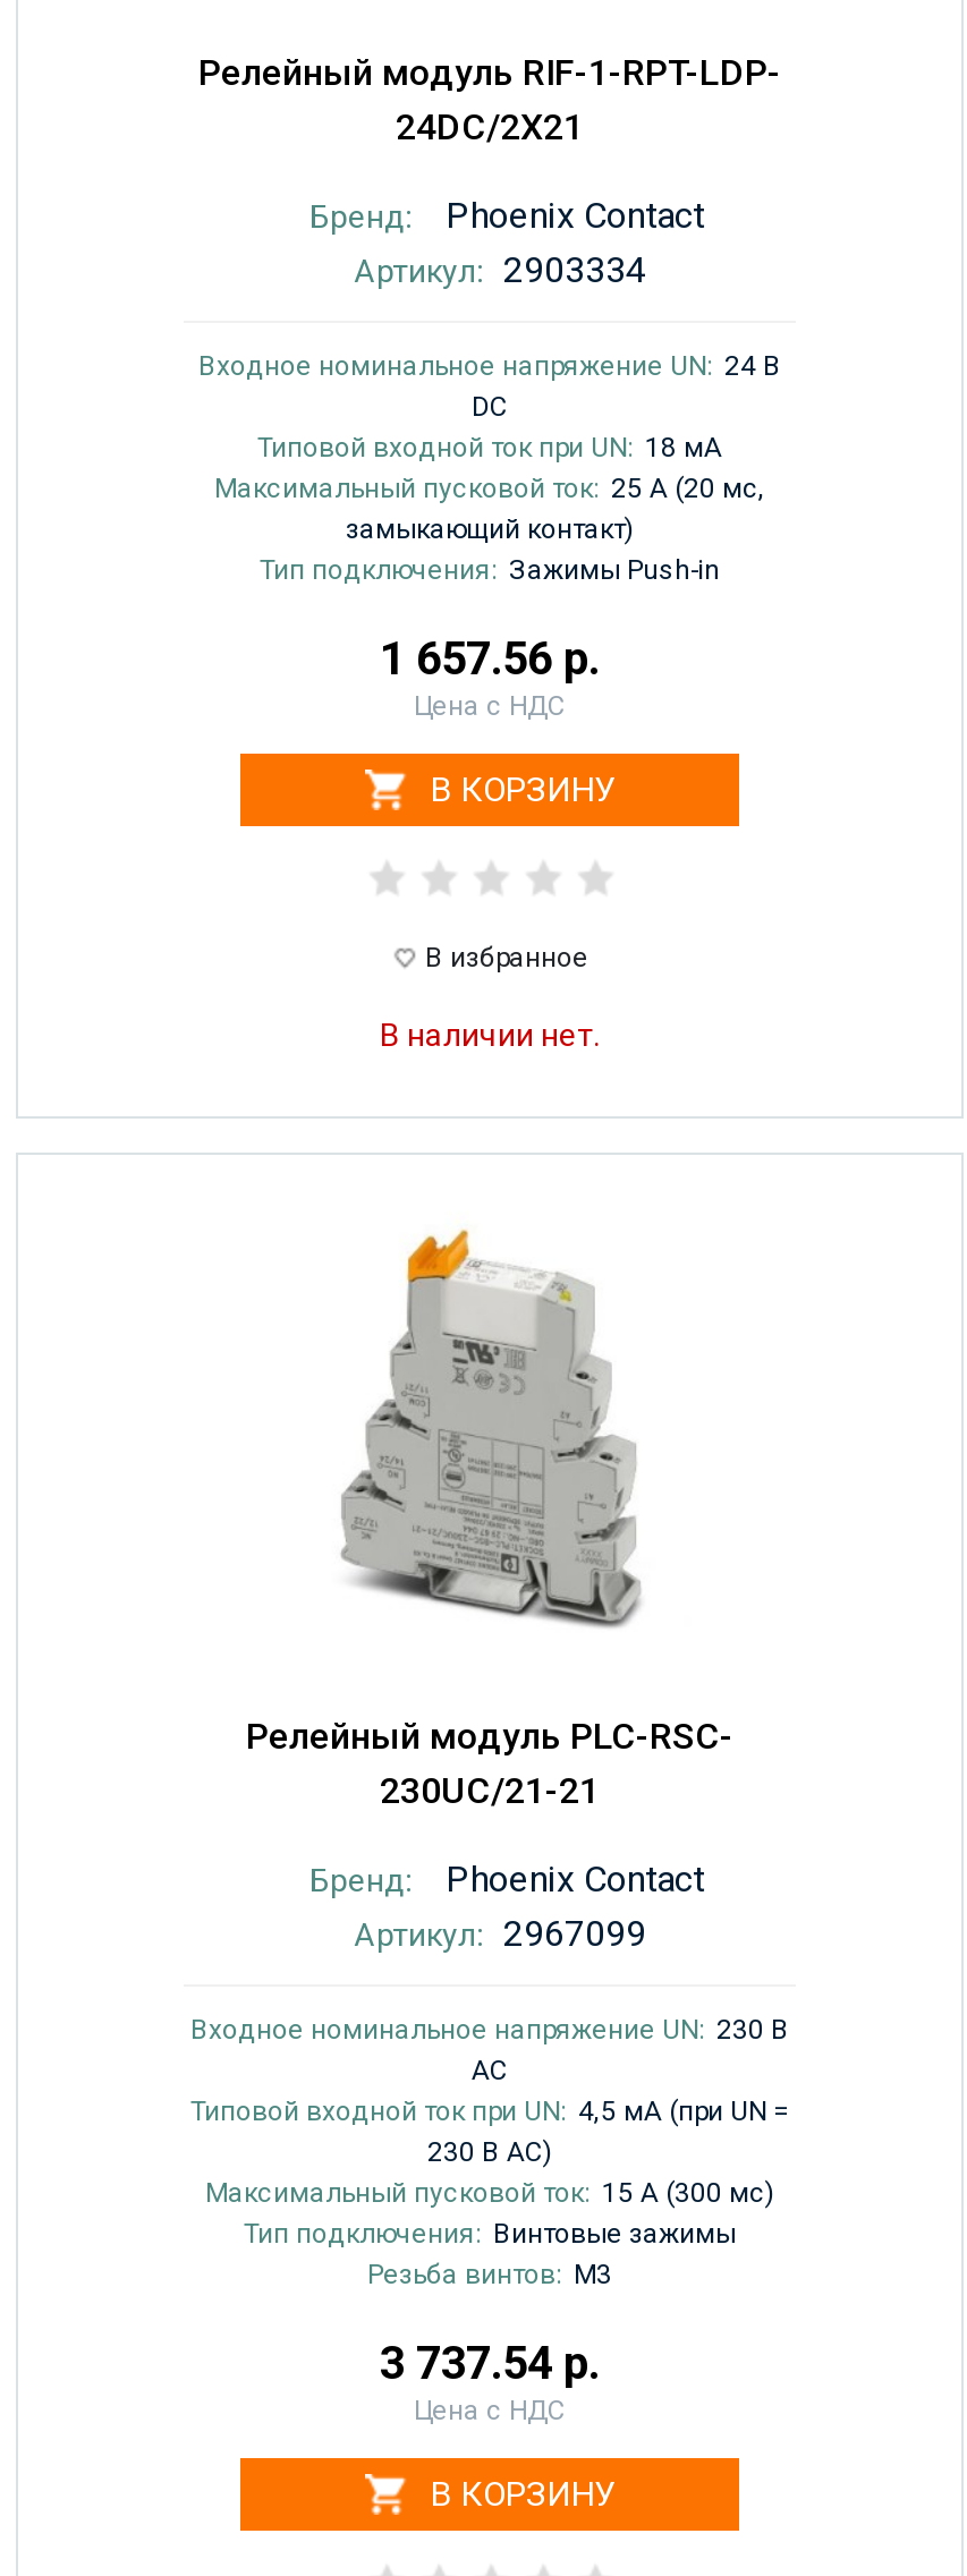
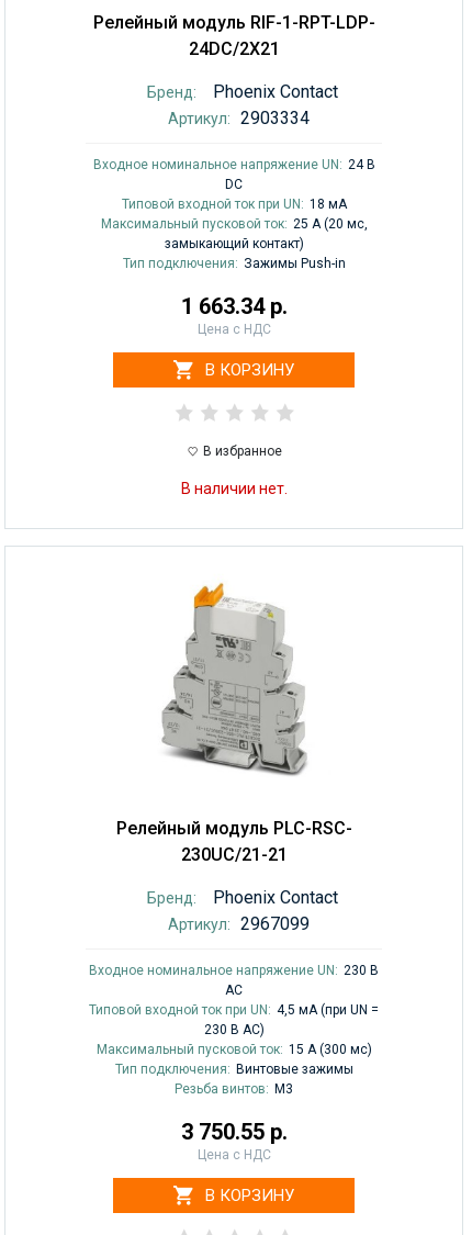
[380,631,600,686] 1 657.56 р. -> [181,293,287,319] 1 663.34 р.
[380,2336,600,2390] 3 737.54 р. -> [181,1119,287,1145] 3 750.55 р.

